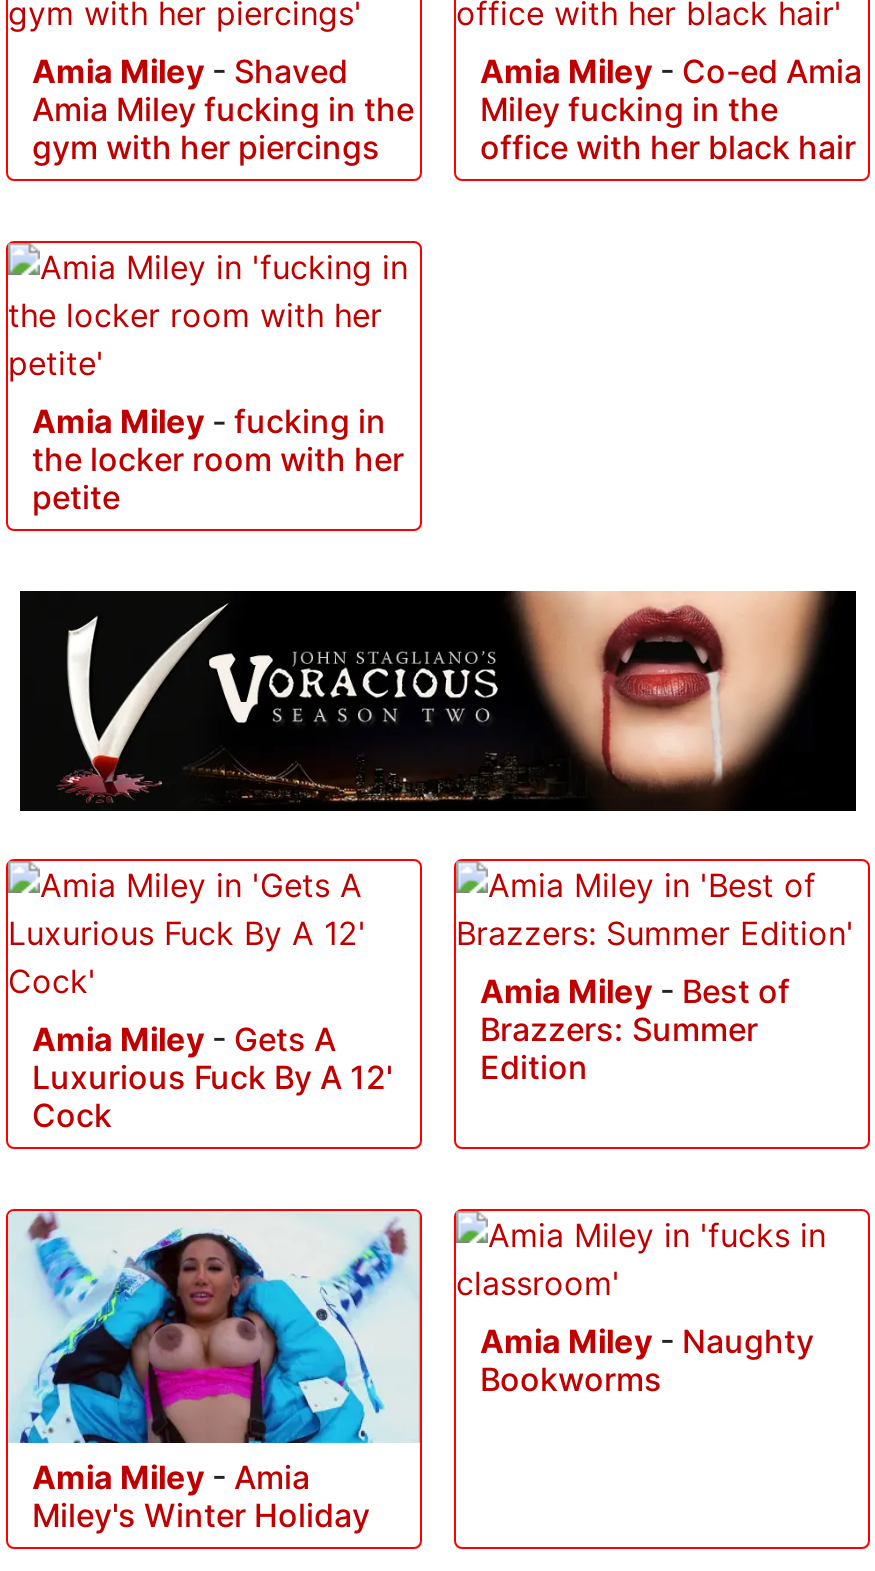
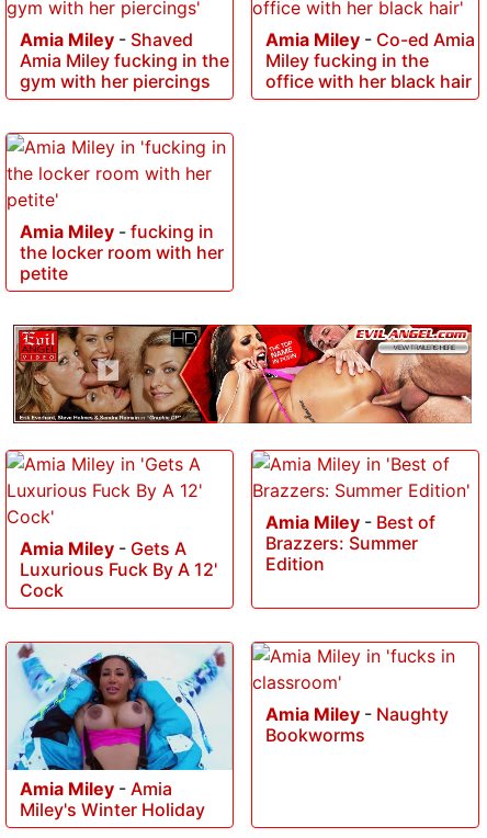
[18,588,858,814] [image] -> [12,324,473,424] [image]

